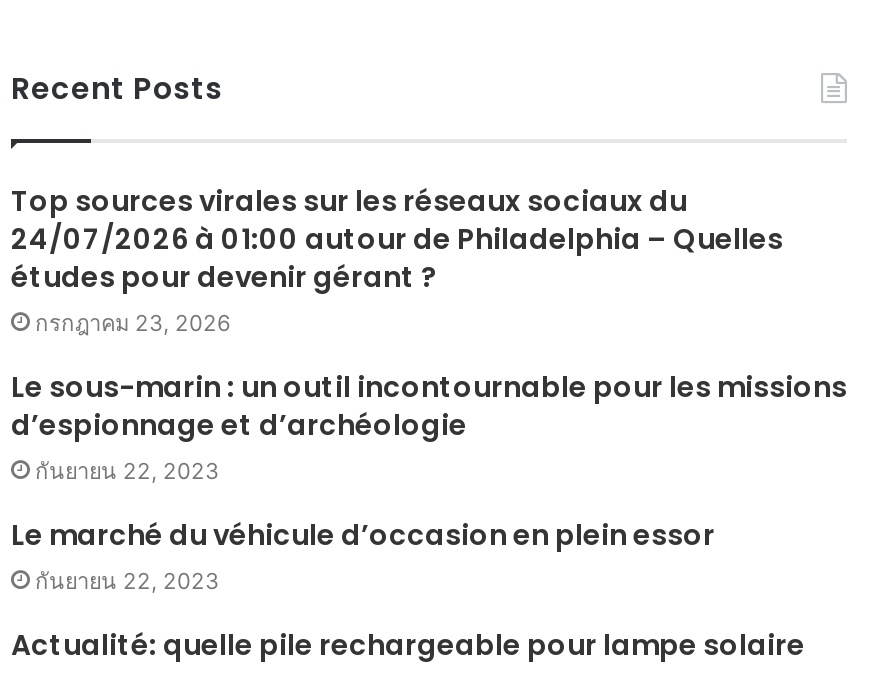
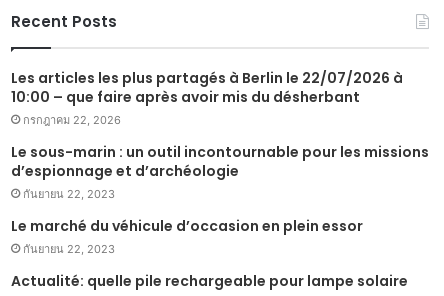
[11,181,783,337] Top sources virales sur les réseaux sociaux du | 24/07/2026 à 01:00 autour de Philadelphia – Quelles | études pour devenir gérant ? | กรกฎาคม 23, 2026 -> [11,68,403,127] Les articles les plus partagés à Berlin le 22/07/2026 à | 10:00 – que faire après avoir mis du désherbant | กรกฎาคม 22, 2026

